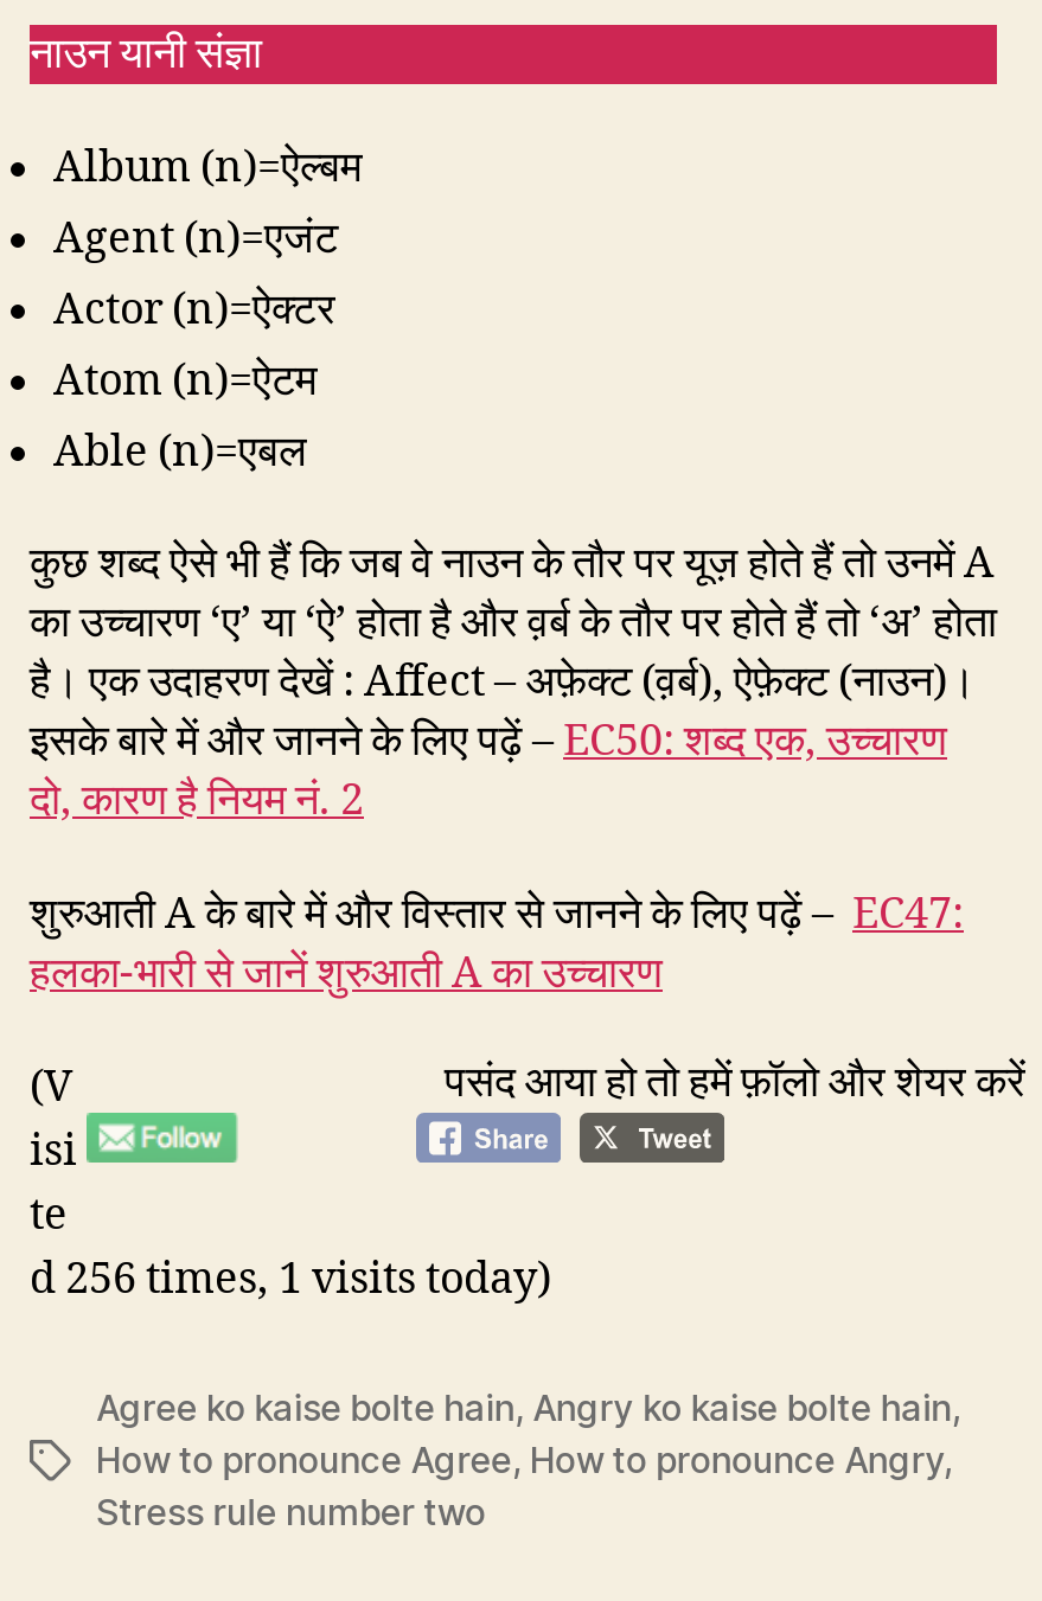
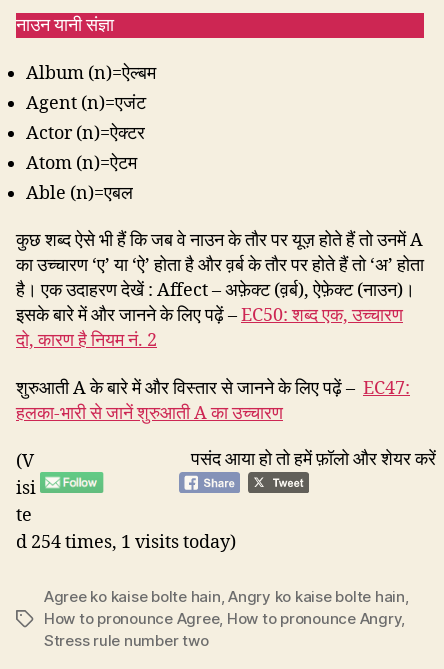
[30,1253,551,1307] d 256 times, 1 visits today) -> [16,531,236,554] d 254 times, 1 visits today)

